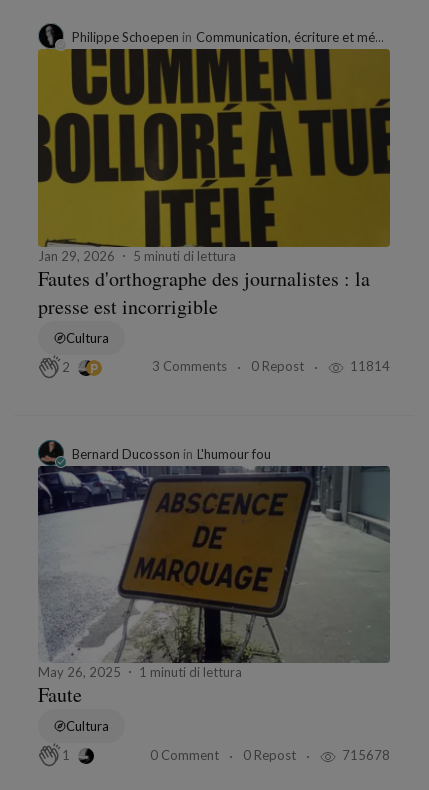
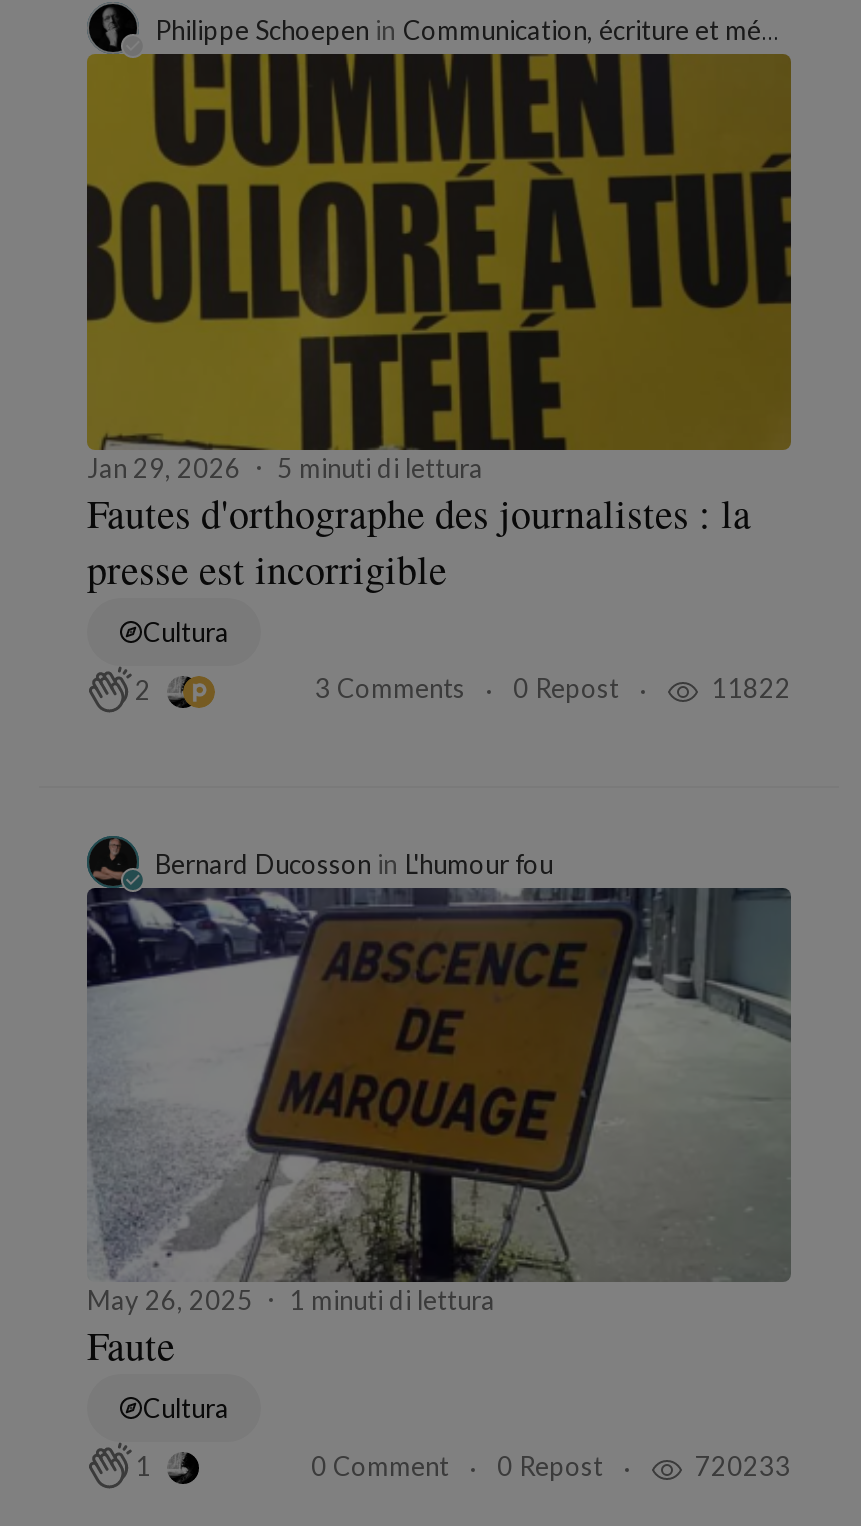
[350,358,390,374] 11814 -> [711,672,791,704] 11822
[342,747,390,763] 715678 -> [695,1450,791,1482] 720233

